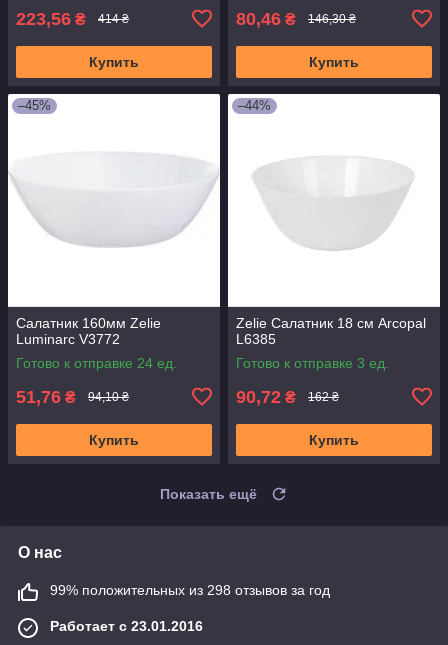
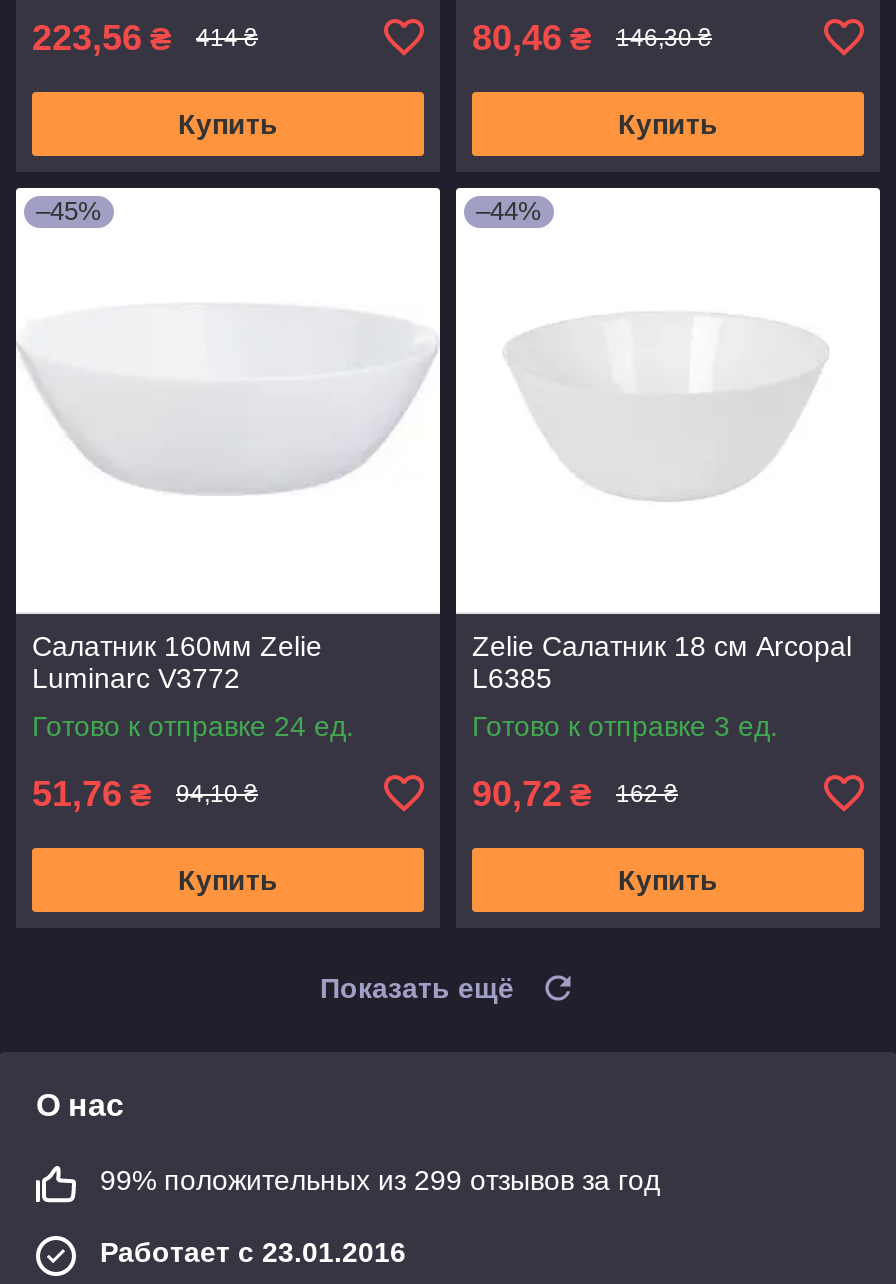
[50,582,330,598] 99% положительных из 298 отзывов за год -> [100,1164,660,1196] 99% положительных из 299 отзывов за год

